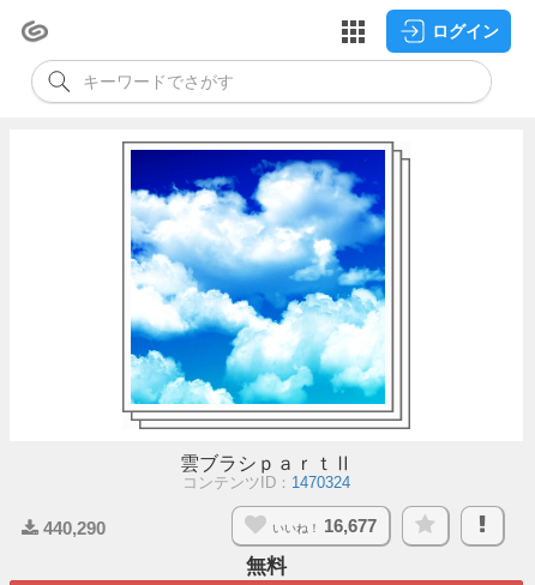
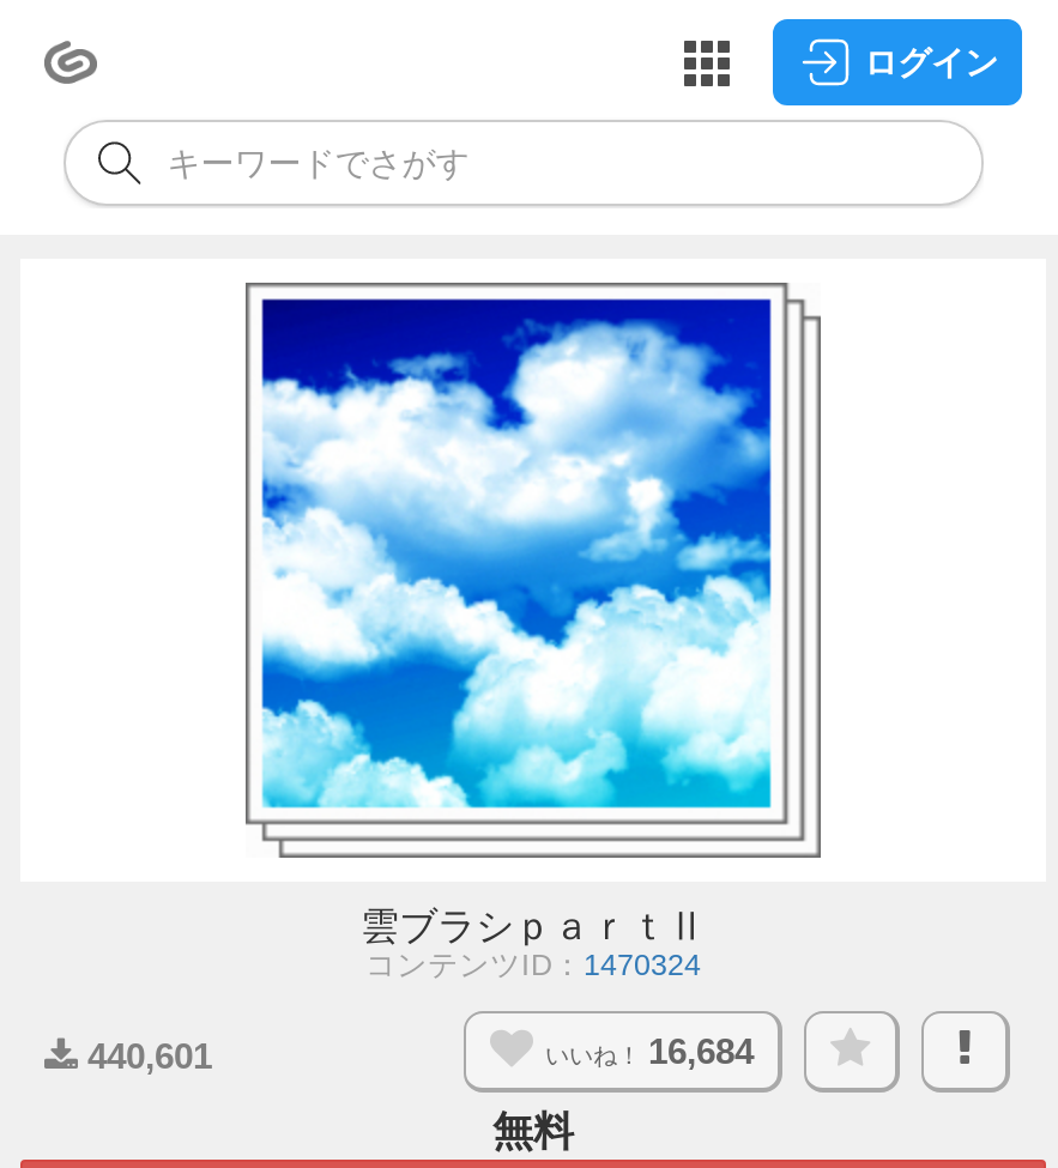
[43,518,106,538] 440,290 -> [87,1035,212,1076] 440,601
[272,515,377,536] いいね！16,677 -> [545,1030,754,1071] いいね！16,684

